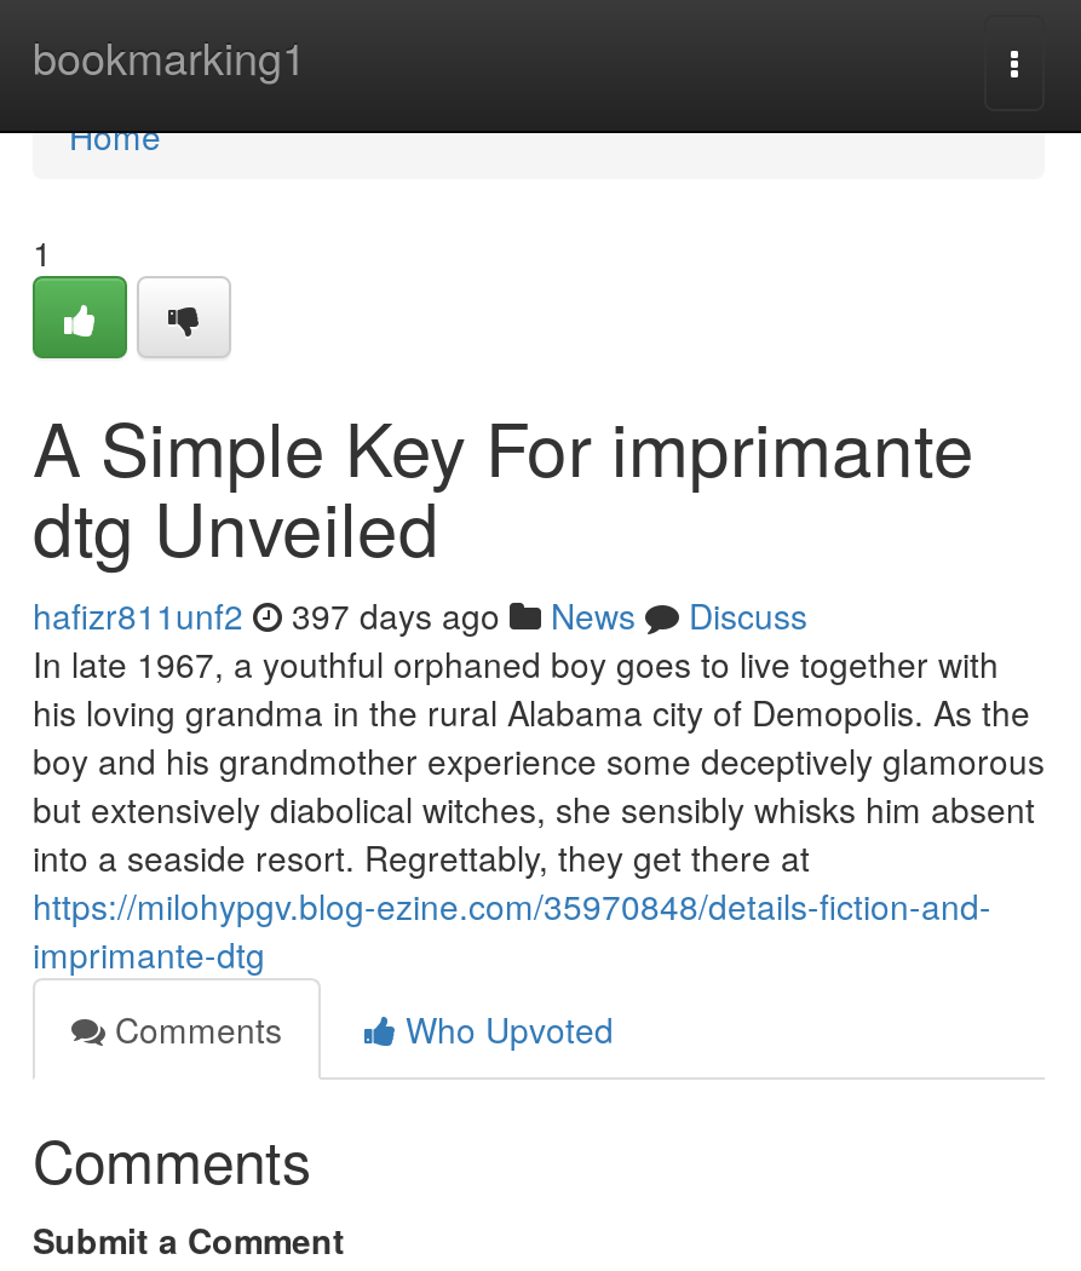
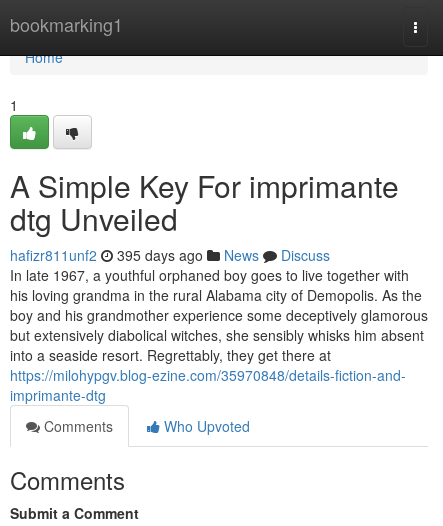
[33,591,807,639] hafizr811unf2 397 days ago News Discuss -> [10,245,330,265] hafizr811unf2 395 days ago News Discuss

